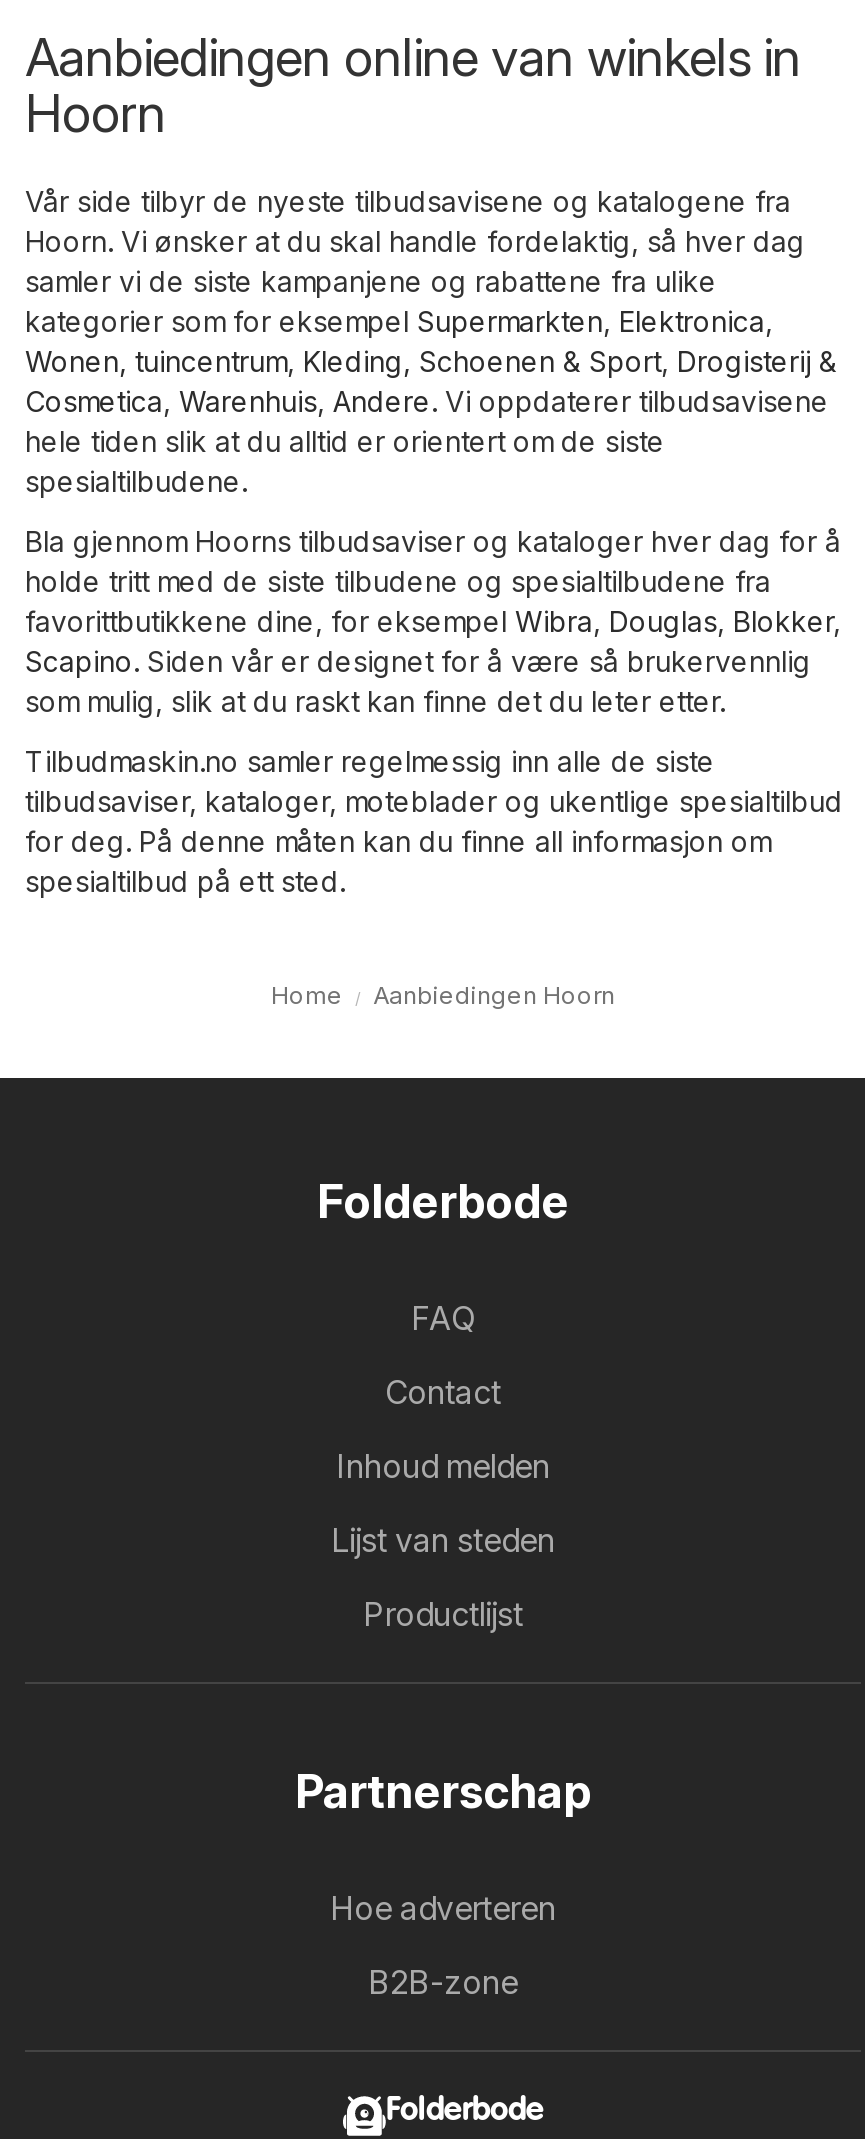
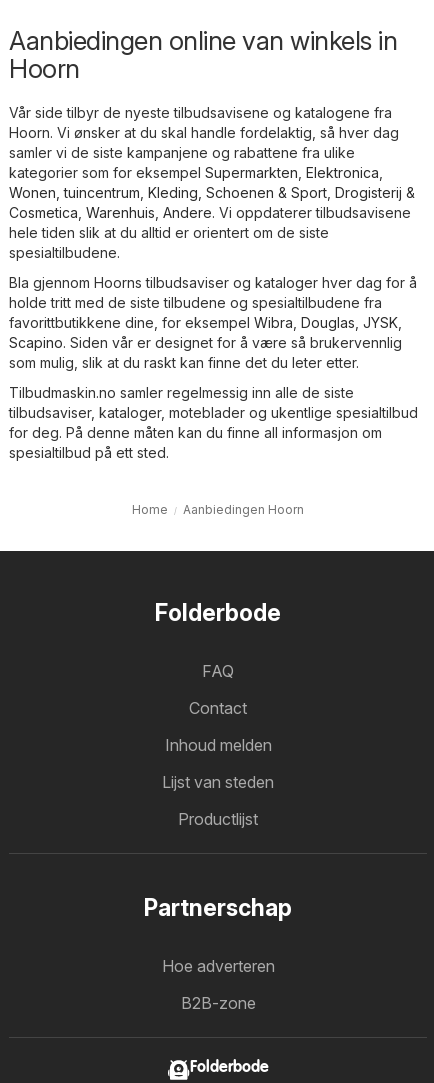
[25,605,841,639] favorittbutikkene dine, for eksempel Wibra, Douglas, Blokker, -> [9,314,402,331] favorittbutikkene dine, for eksempel Wibra, Douglas, JYSK,

